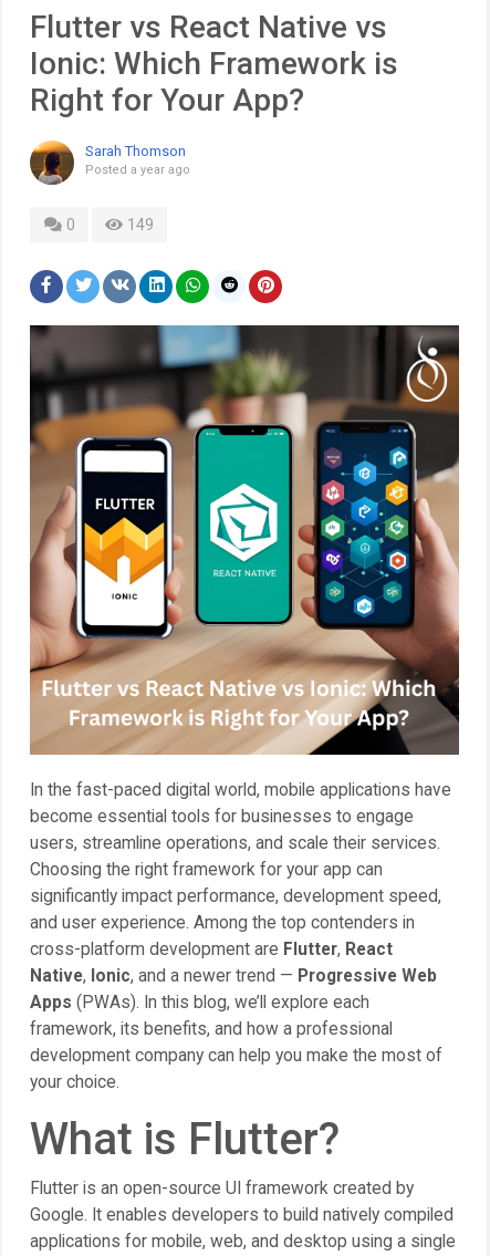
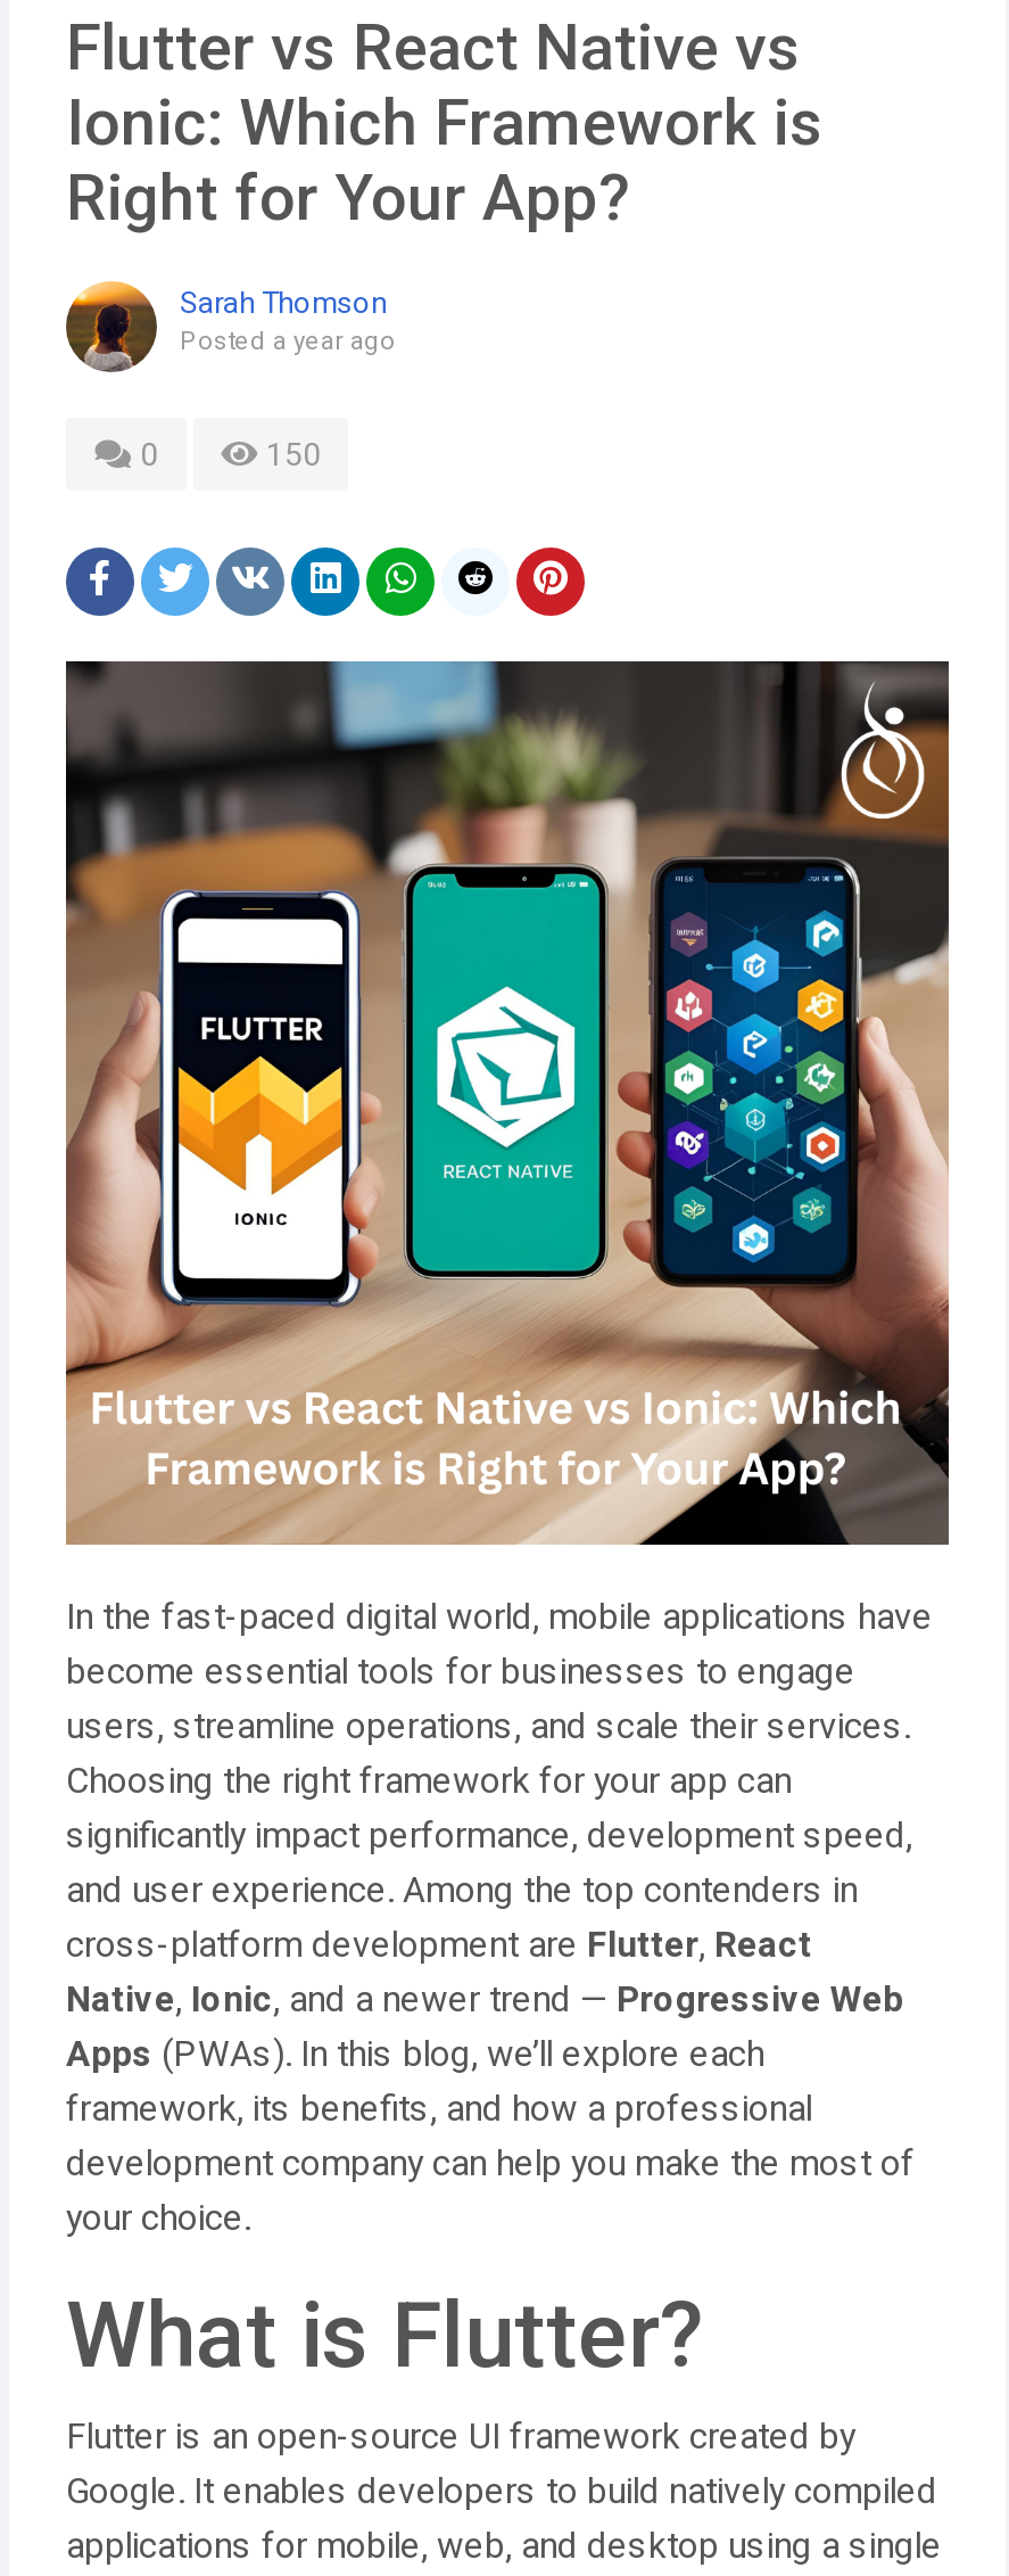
[124,216,154,233] 149 -> [259,436,321,472] 150

